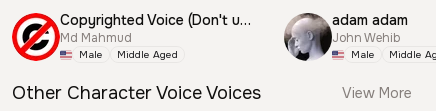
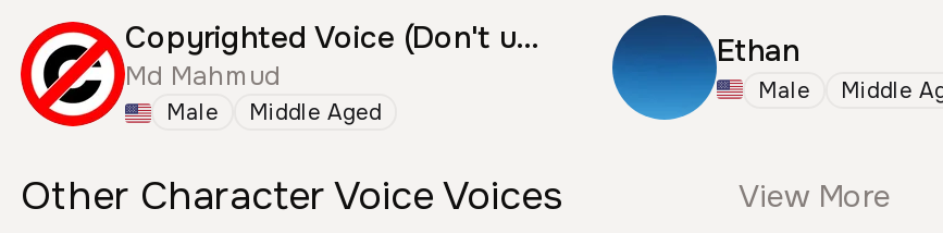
[283,11,408,62] [image] | adam adam | John Wehib -> [610,13,799,122] [image] | Ethan

